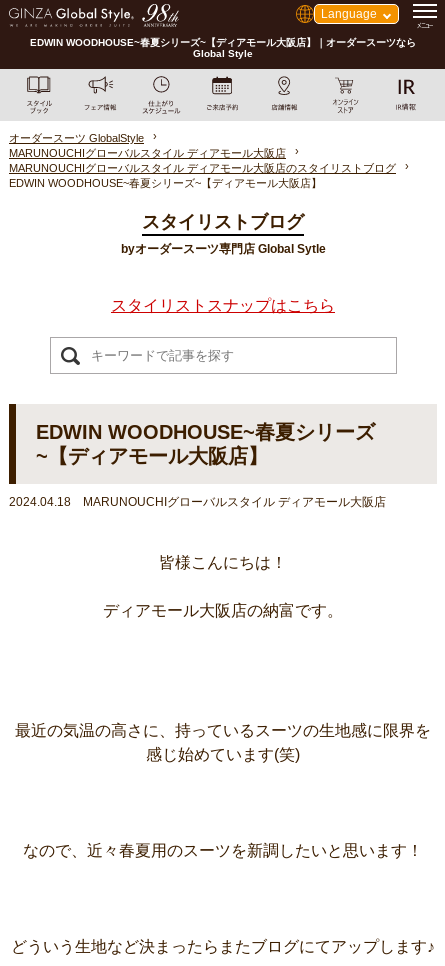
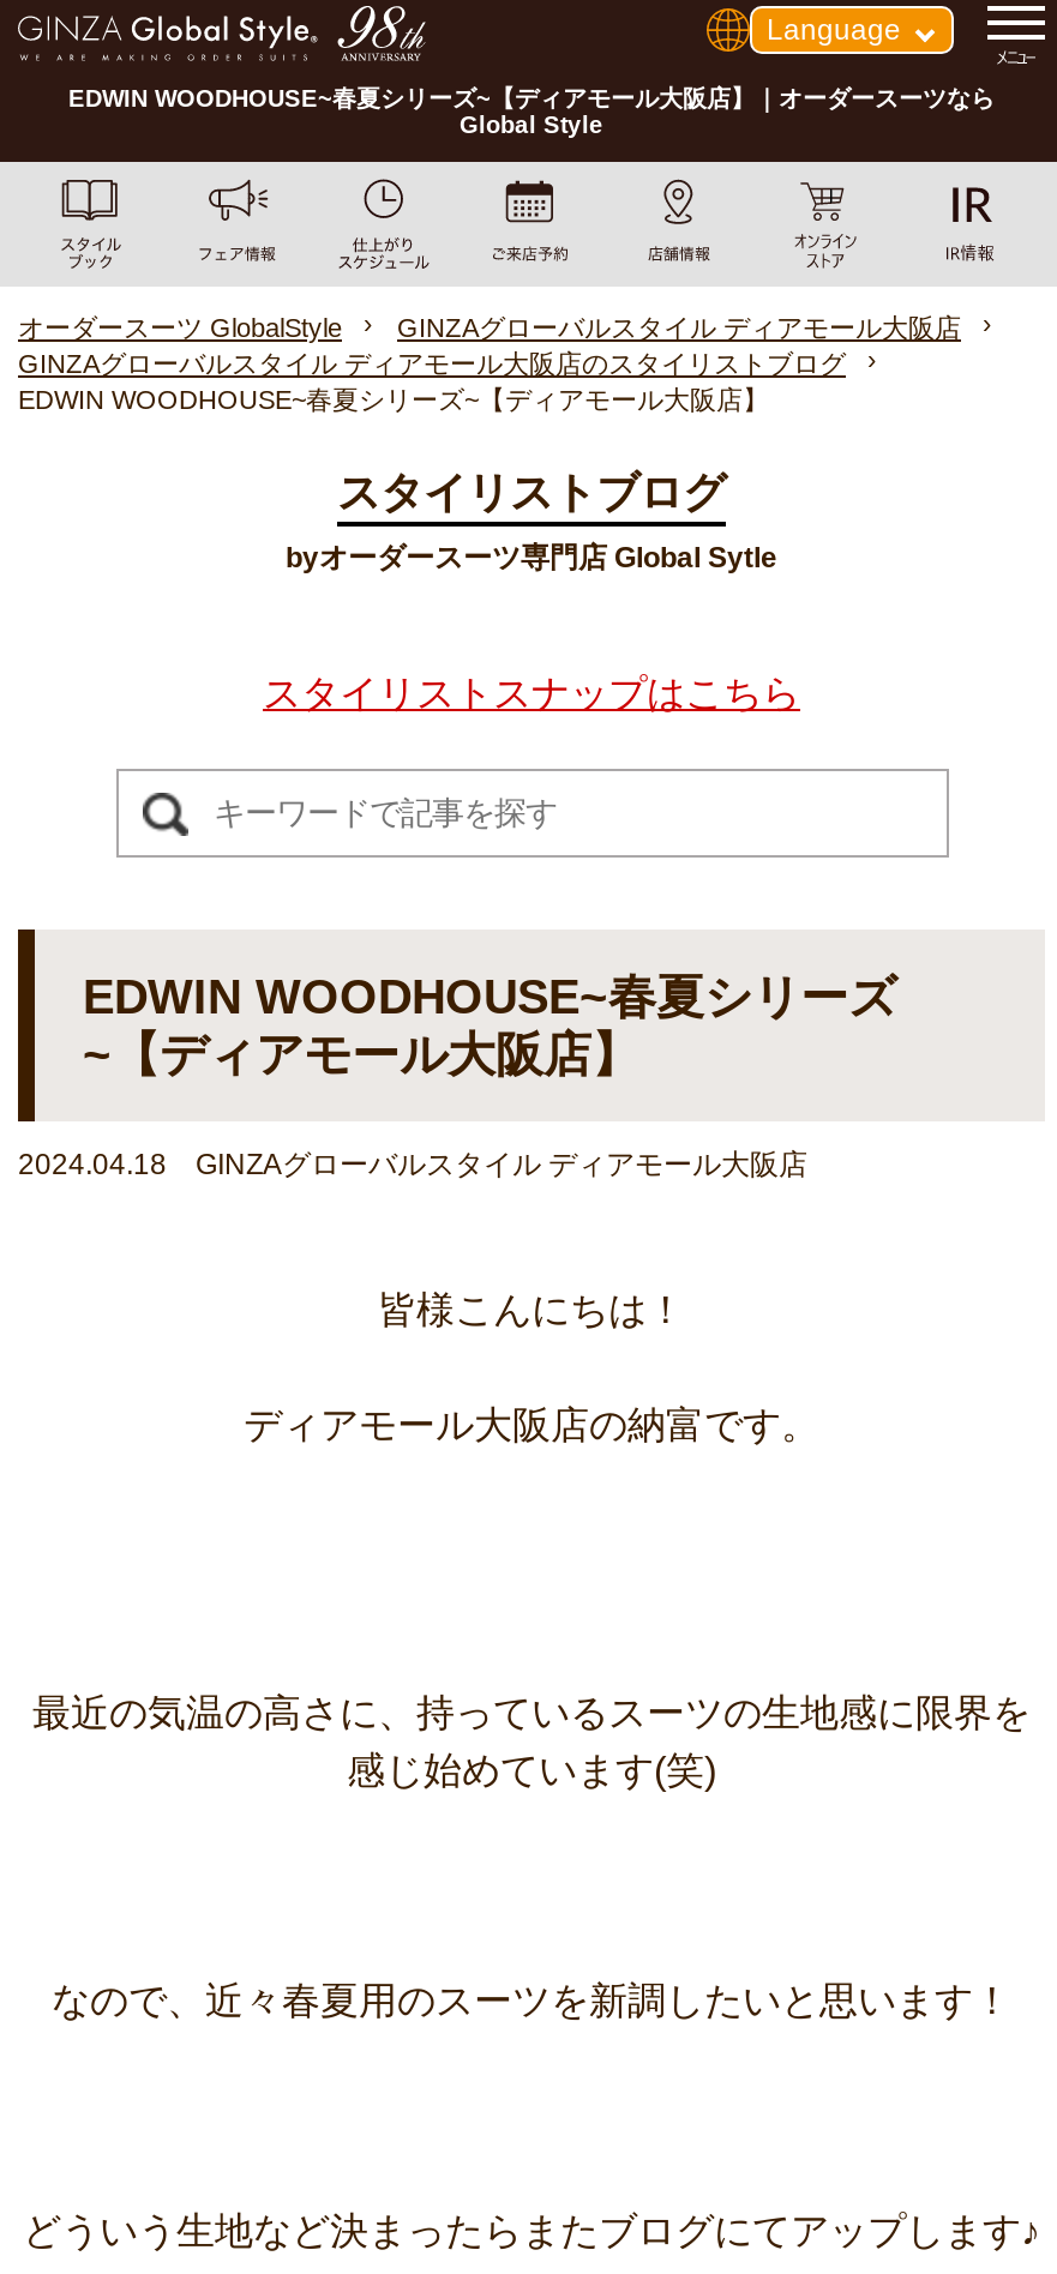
[9,147,286,159] MARUNOUCHIグローバルスタイル ディアモール大阪店 -> [397,313,961,342] GINZAグローバルスタイル ディアモール大阪店
[9,162,396,174] MARUNOUCHIグローバルスタイル ディアモール大阪店のスタイリストブログ -> [18,349,846,378] GINZAグローバルスタイル ディアモール大阪店のスタイリストブログ
[9,495,386,509] 2024.04.18 MARUNOUCHIグローバルスタイル ディアモール大阪店 -> [18,1148,807,1181] 2024.04.18 GINZAグローバルスタイル ディアモール大阪店

